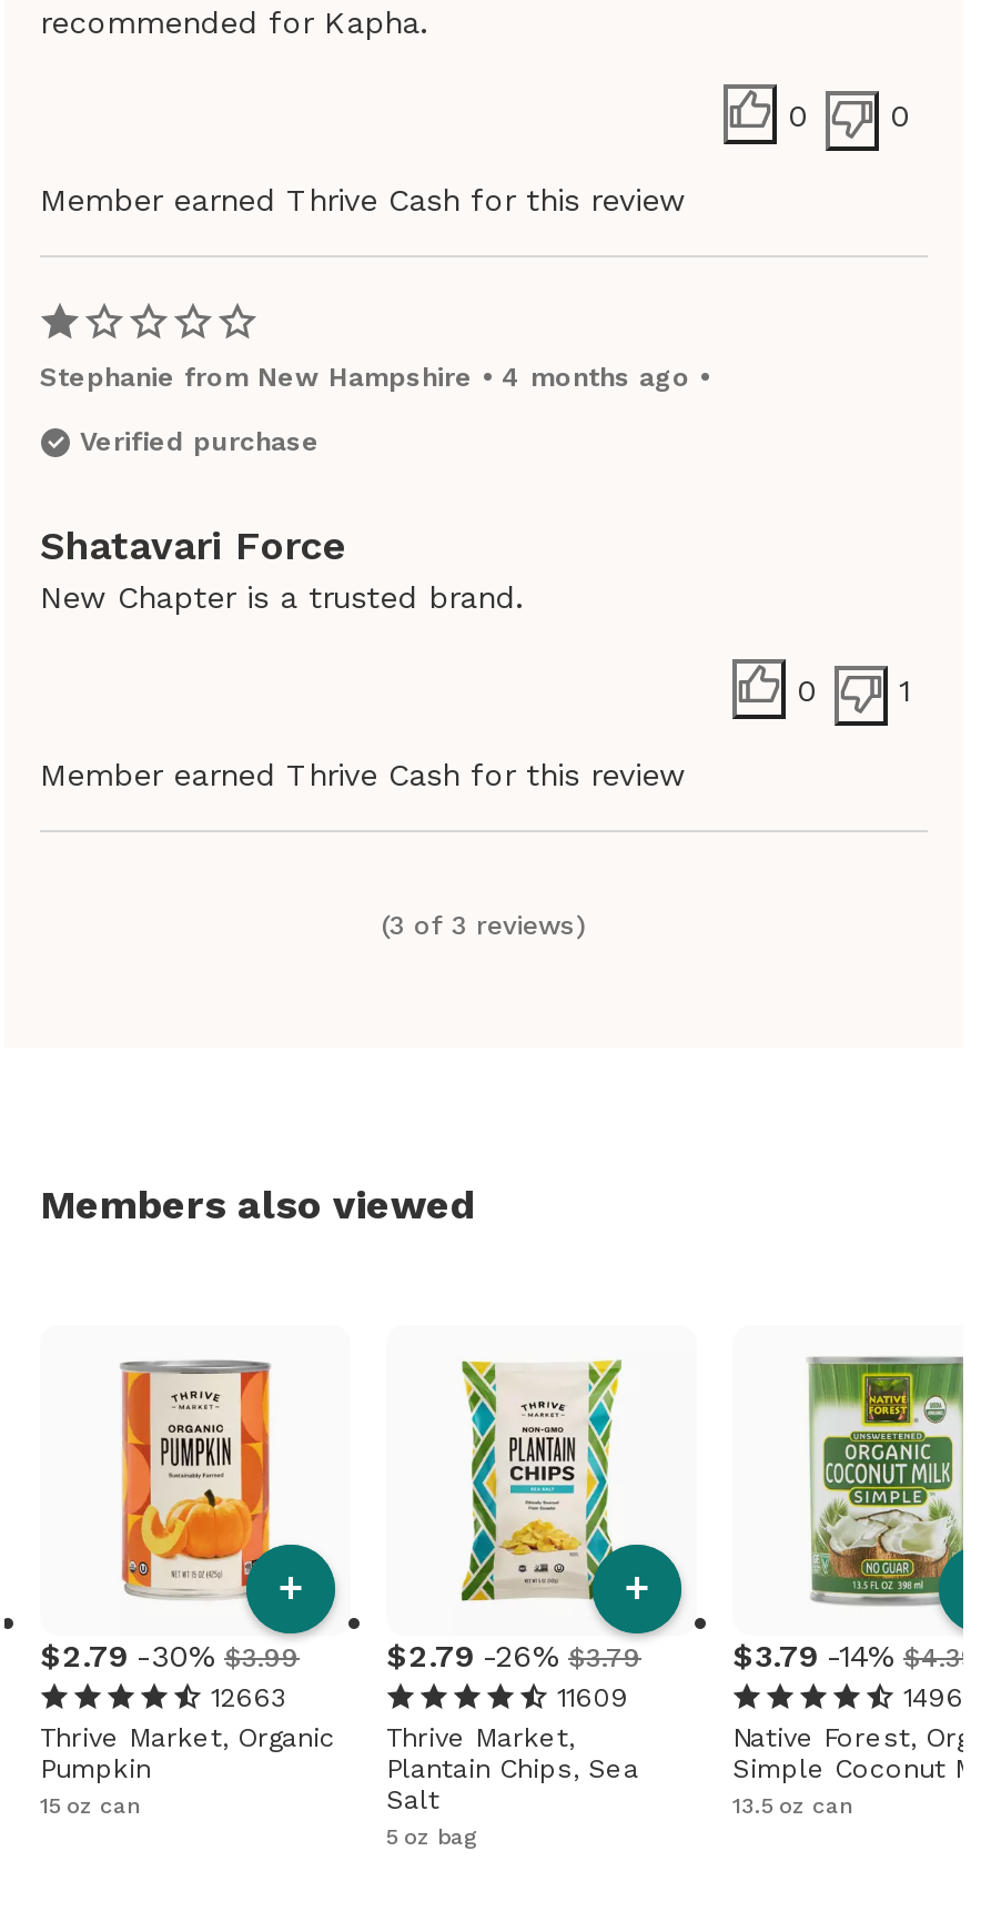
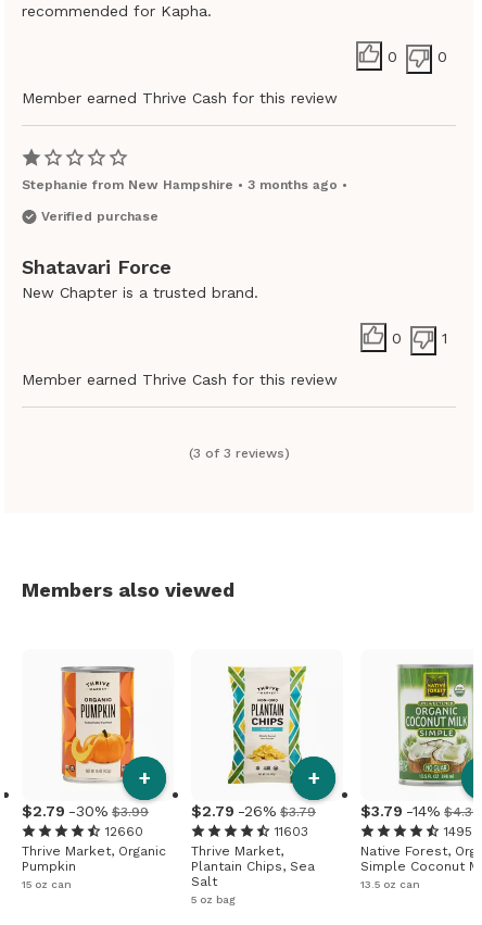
[40,362,710,393] Stephanie from New Hampshire • 4 months ago • -> [22,177,347,193] Stephanie from New Hampshire • 3 months ago •
[211,1682,286,1713] 12663 -> [105,824,143,839] 12660
[557,1682,628,1713] 11609 -> [275,824,308,839] 11603
[903,1682,963,1713] 1496 -> [444,824,472,839] 1495

